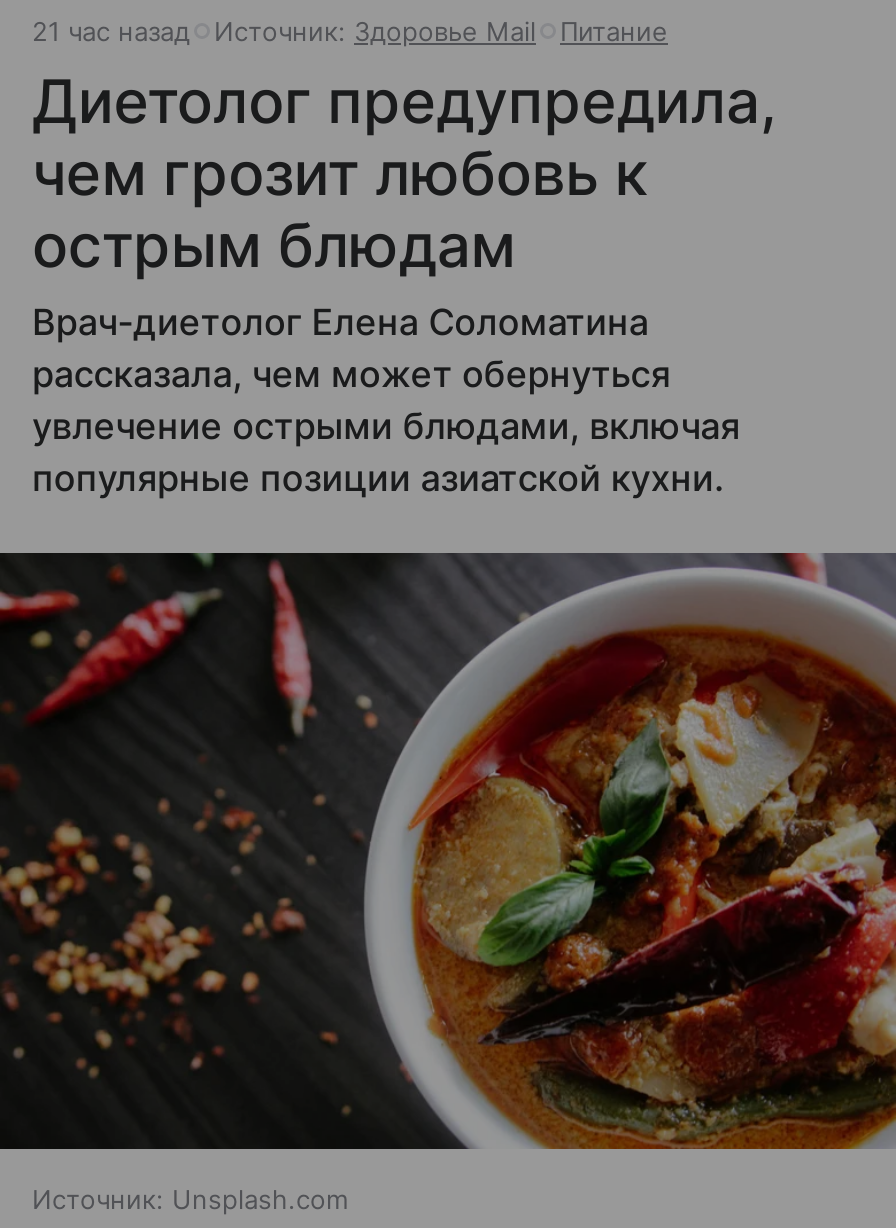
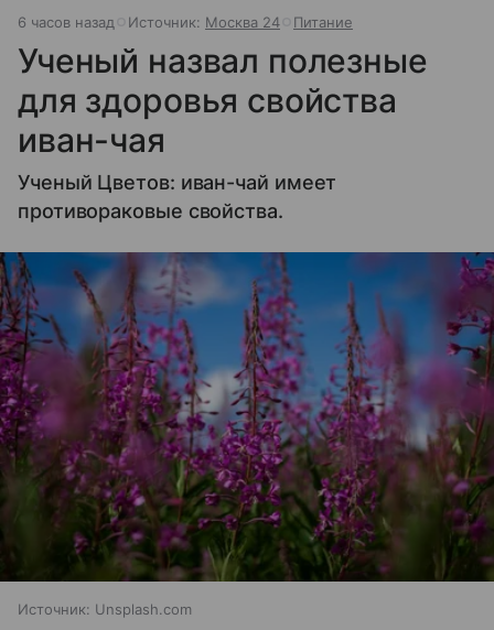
[32,14,190,46] 21 час назад -> [18,14,115,31] 6 часов назад
[214,14,536,46] Источник: Здоровье Mail -> [128,14,280,31] Источник: Москва 24
[32,64,777,498] Диетолог предупредила, | чем грозит любовь к | острым блюдам | Врач-диетолог Елена Соломатина | рассказала, чем может обернуться | увлечение острыми блюдами, включая | популярные позиции азиатской кухни. -> [18,41,428,223] Ученый назвал полезные | для здоровья свойства | иван-чая | Ученый Цветов: иван-чай имеет | противораковые свойства.
[6,551,890,1151] [image] -> [3,251,491,583] [image]

